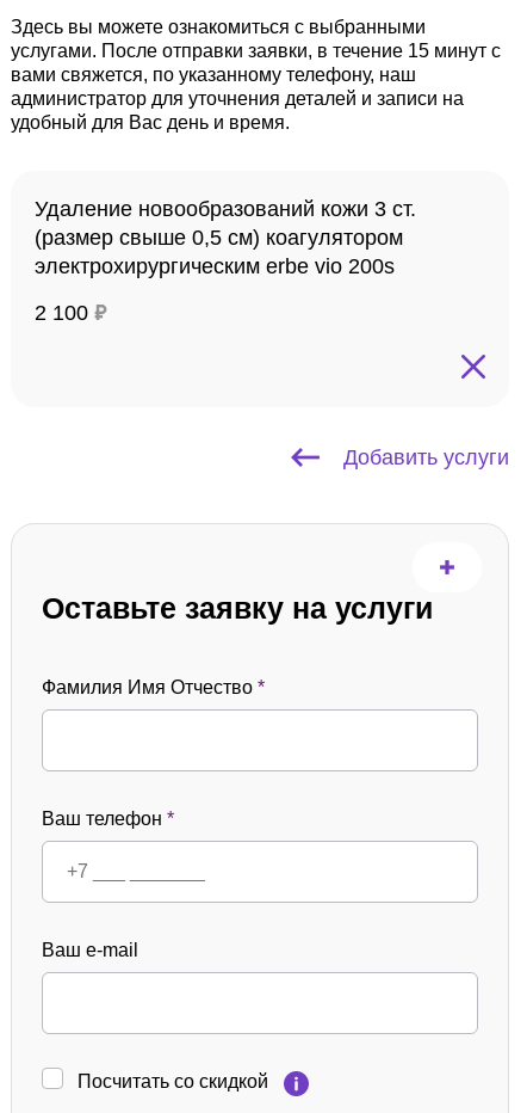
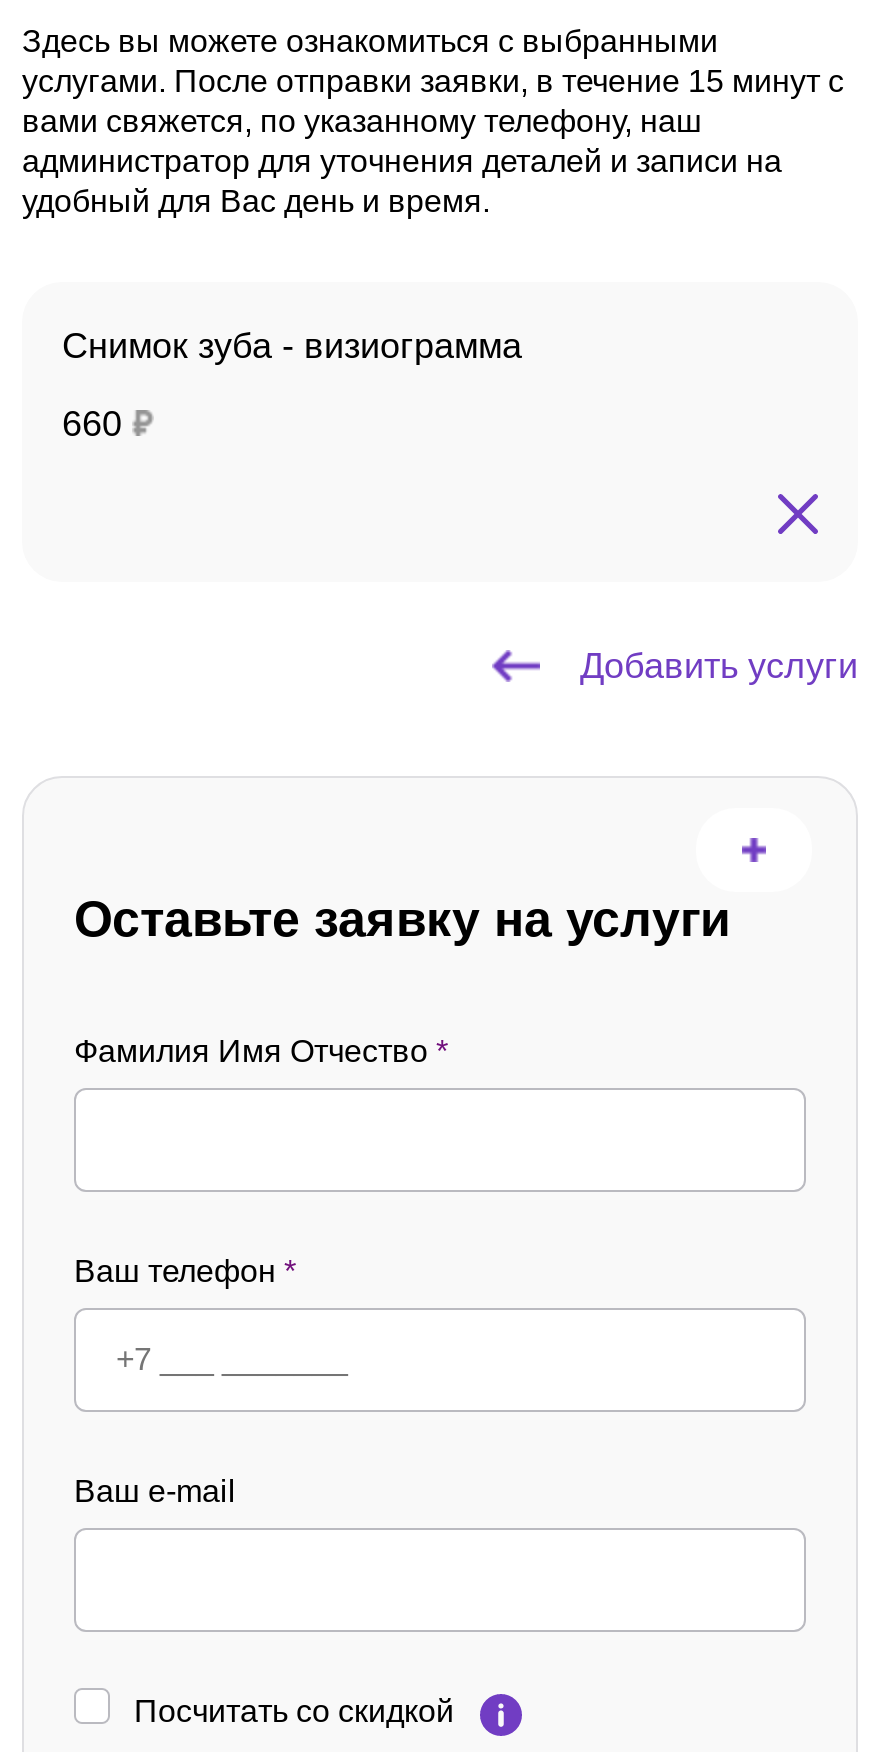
[35,197,416,278] Удаление новообразований кожи 3 ст. | (размер свыше 0,5 см) коагулятором | электрохирургическим erbe vio 200s -> [62,326,522,366] Снимок зуба - визиограмма
[35,301,88,325] 2 100 -> [62,404,122,444] 660

